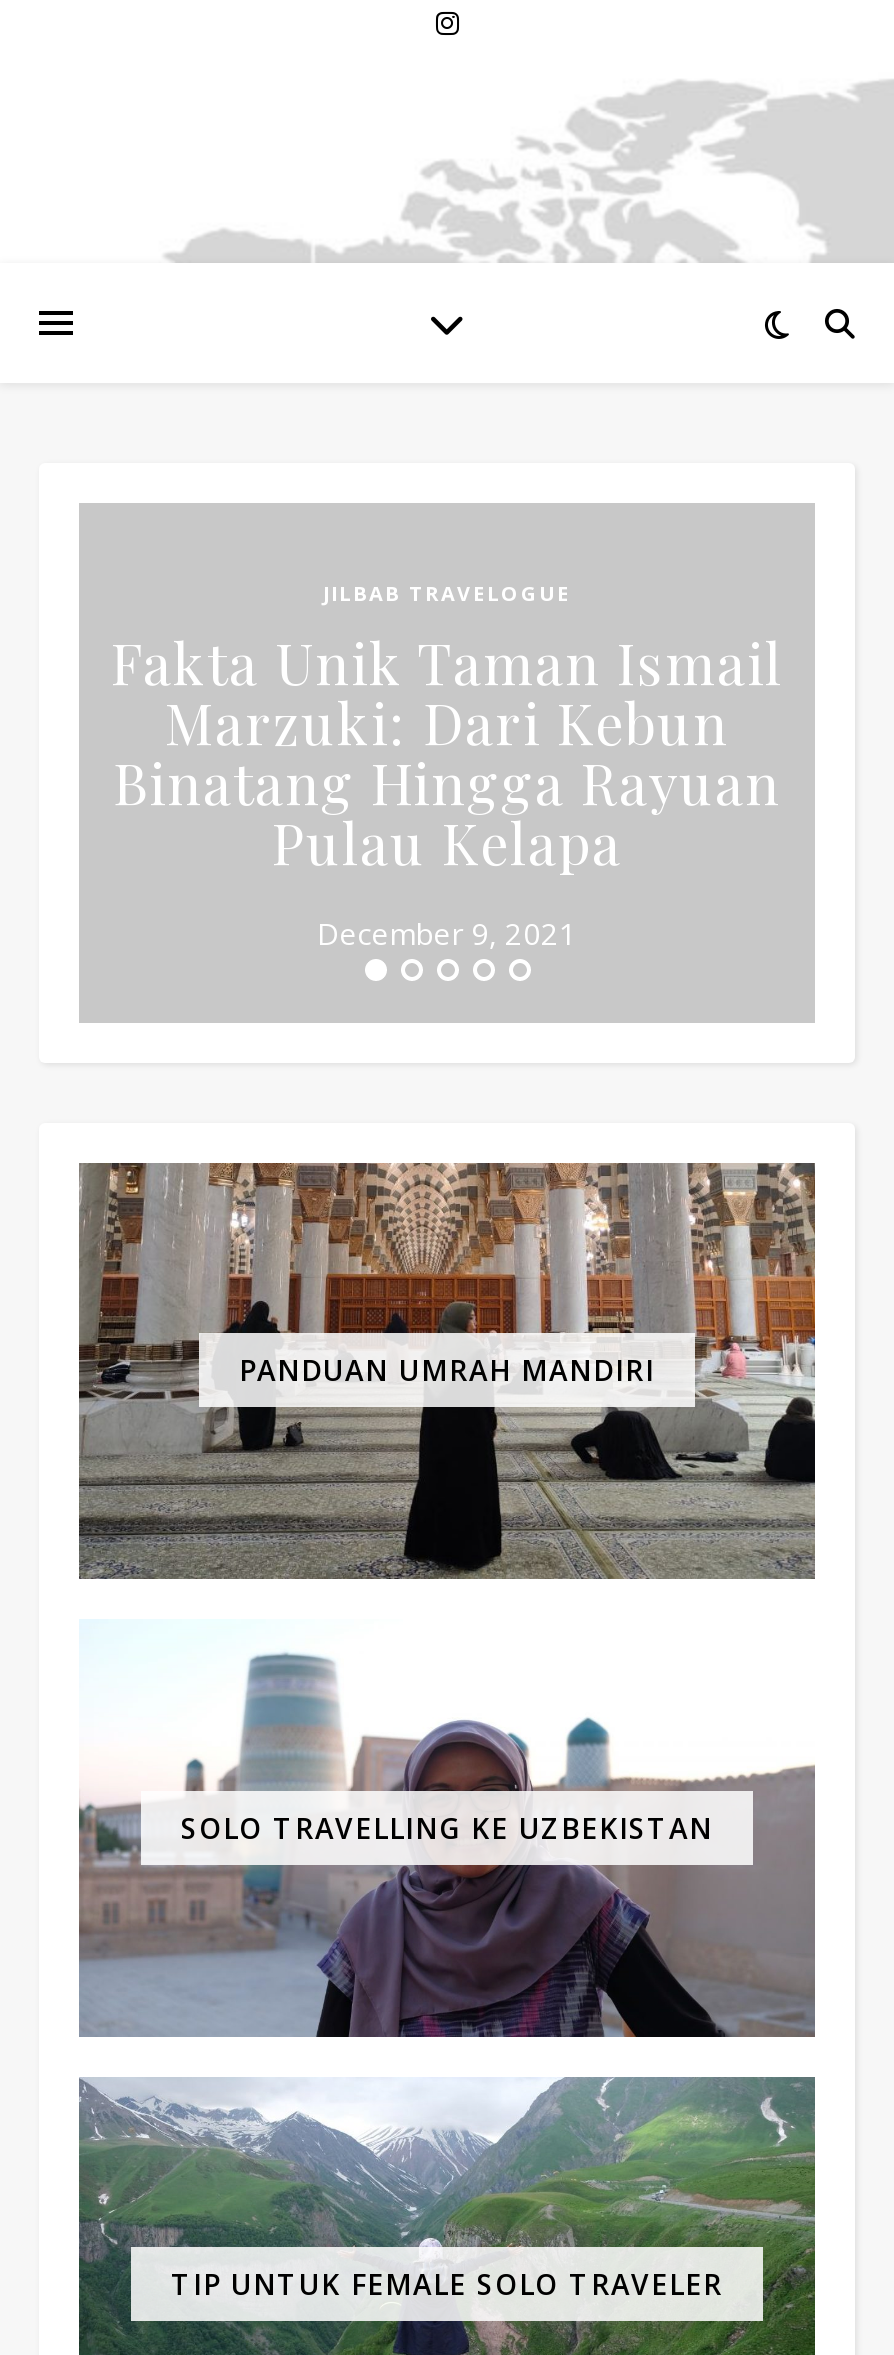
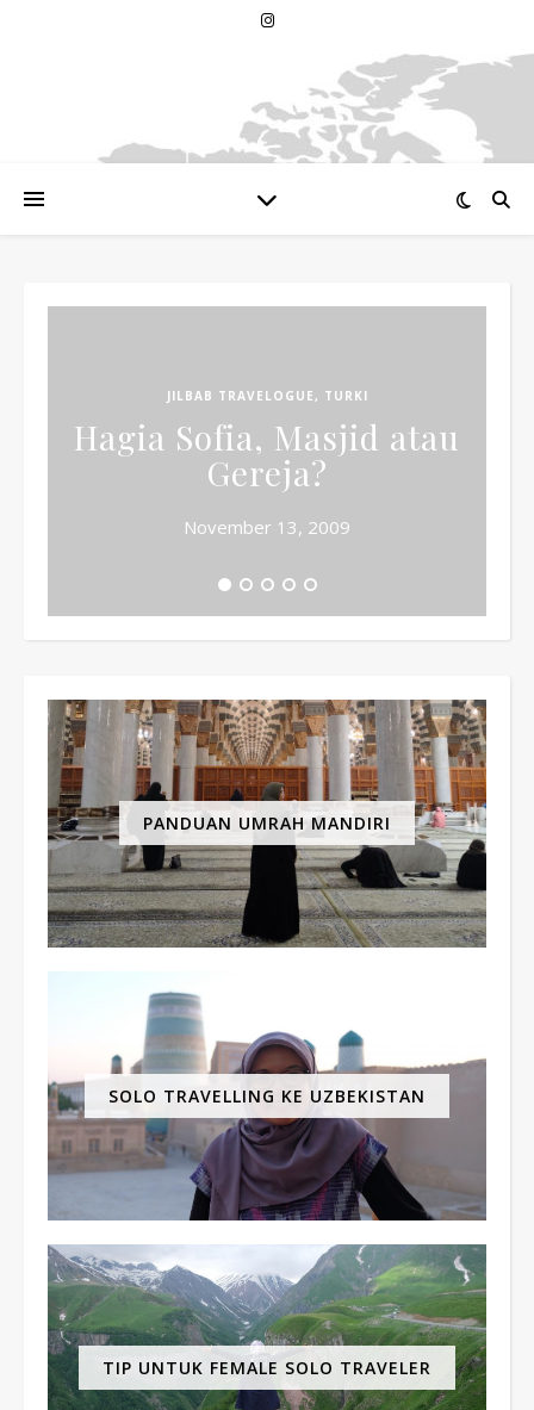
[111,579,783,879] JILBAB TRAVELOGUE | Fakta Unik Taman Ismail | Marzuki: Dari Kebun | Binatang Hingga Rayuan | Pulau Kelapa -> [74,387,460,495] JILBAB TRAVELOGUE, TURKI | Hagia Sofia, Masjid atau | Gereja?
[317,913,577,953] December 9, 2021 -> [184,515,350,539] November 13, 2009

